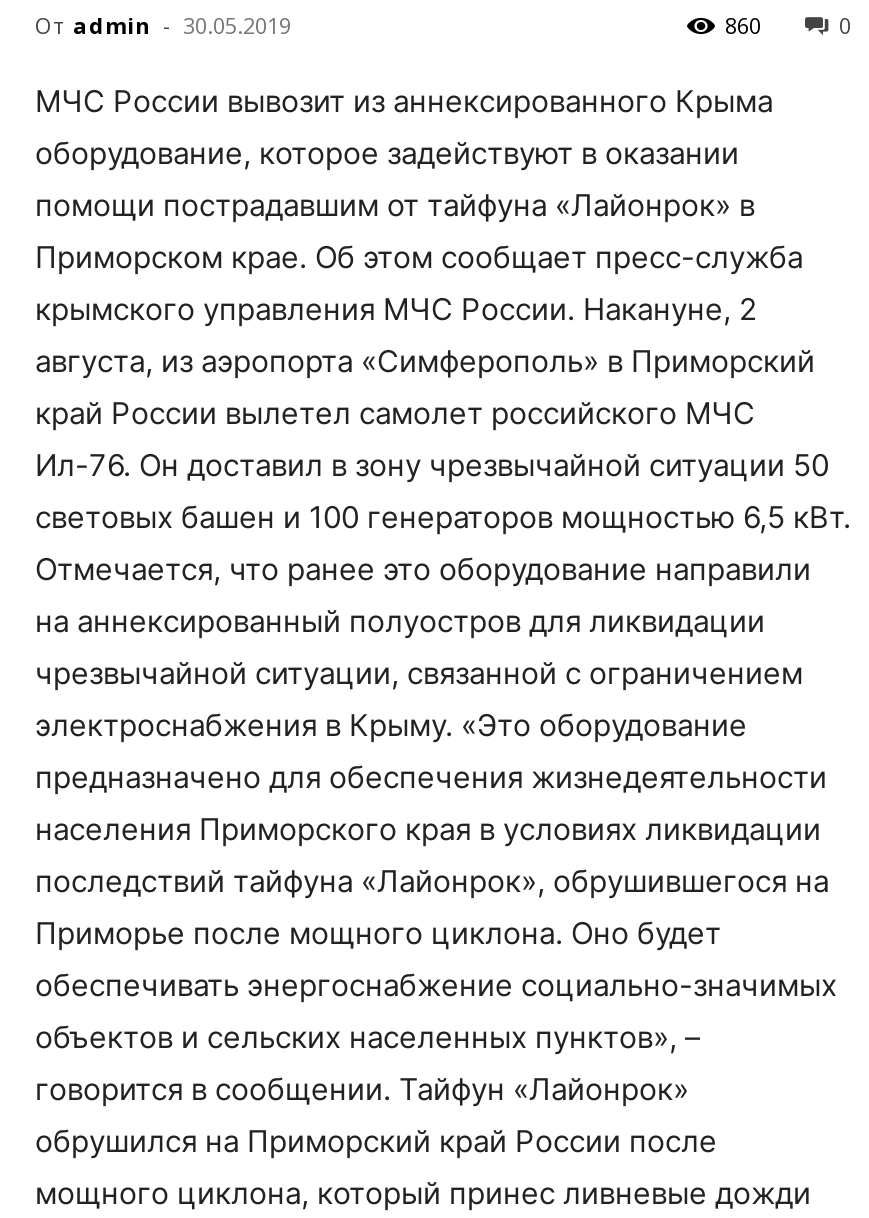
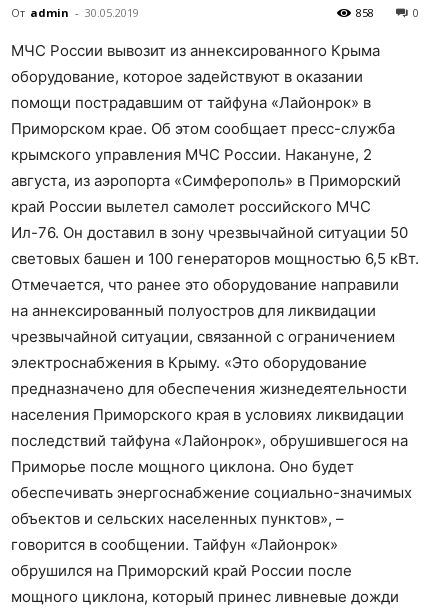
[725,9,761,39] 860 -> [356,4,374,19] 858

